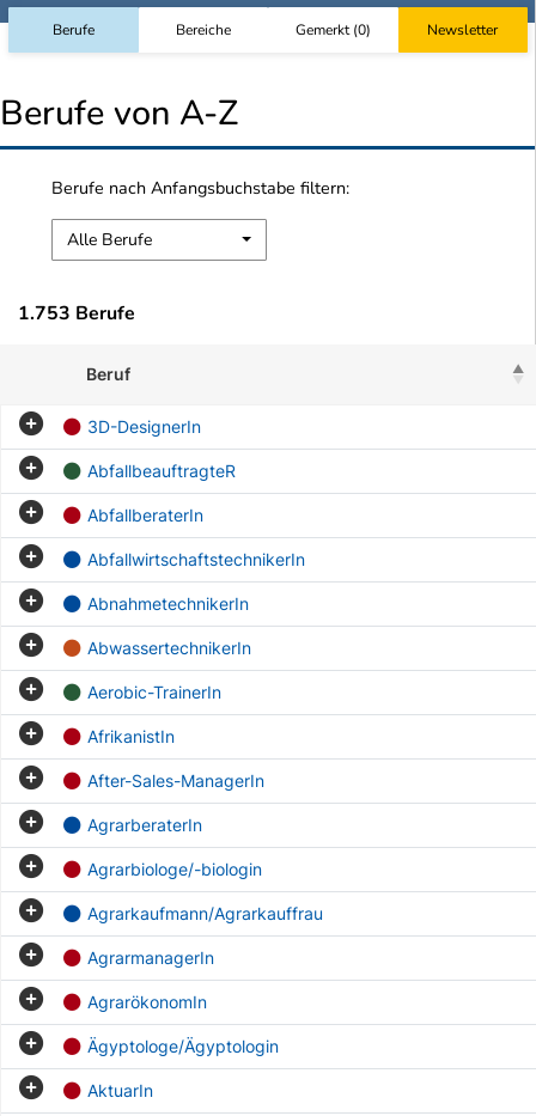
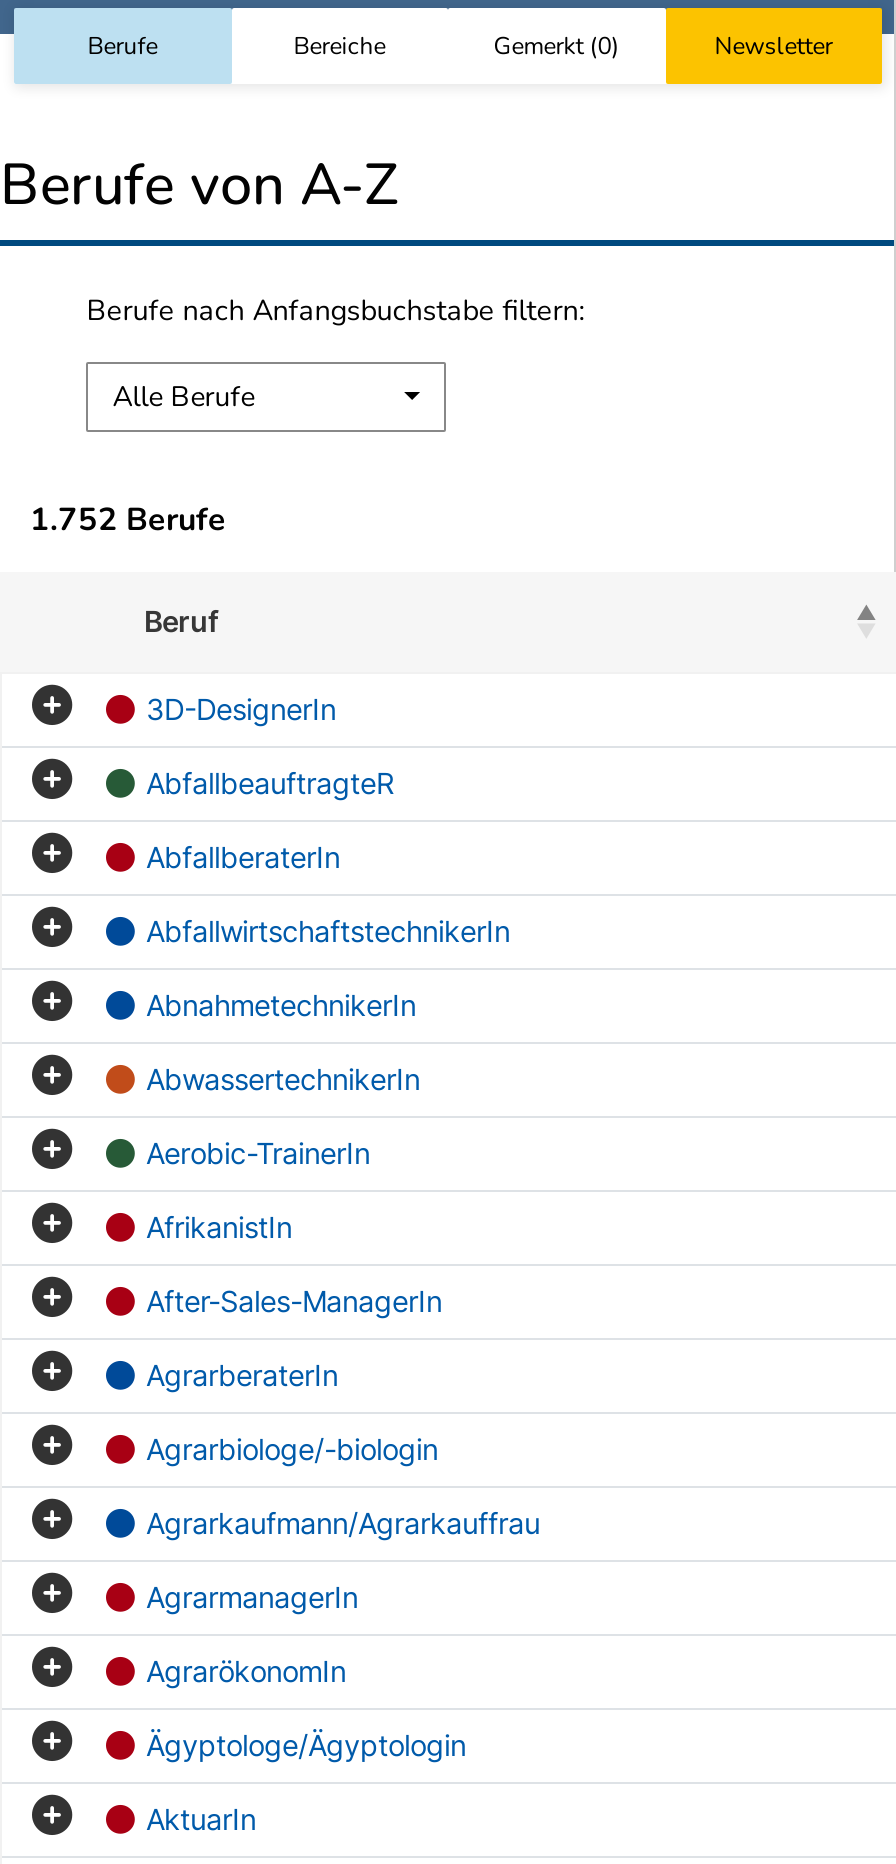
[18,300,135,326] 1.753 Berufe -> [30,497,226,541] 1.752 Berufe

